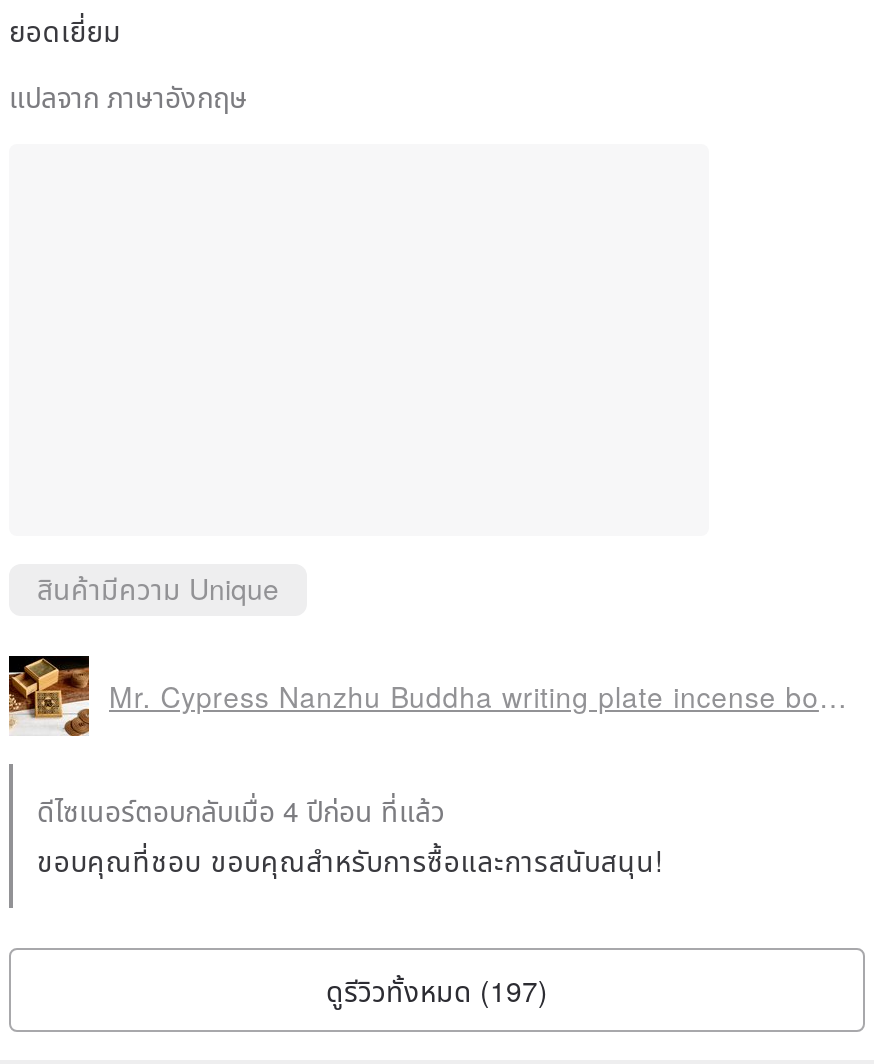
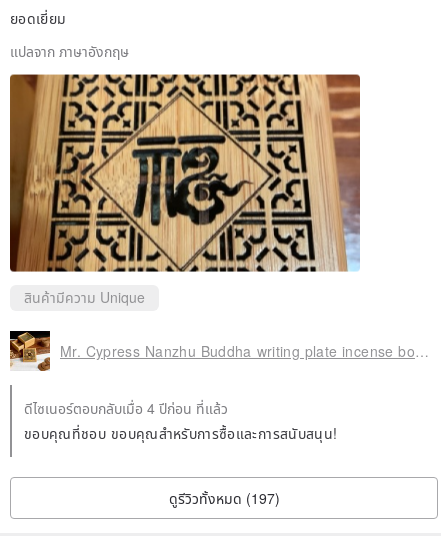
none -> [9,73,361,273] [image]

